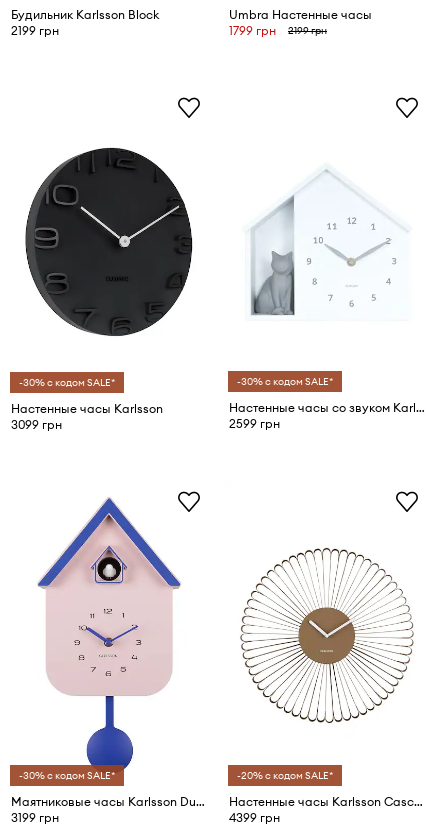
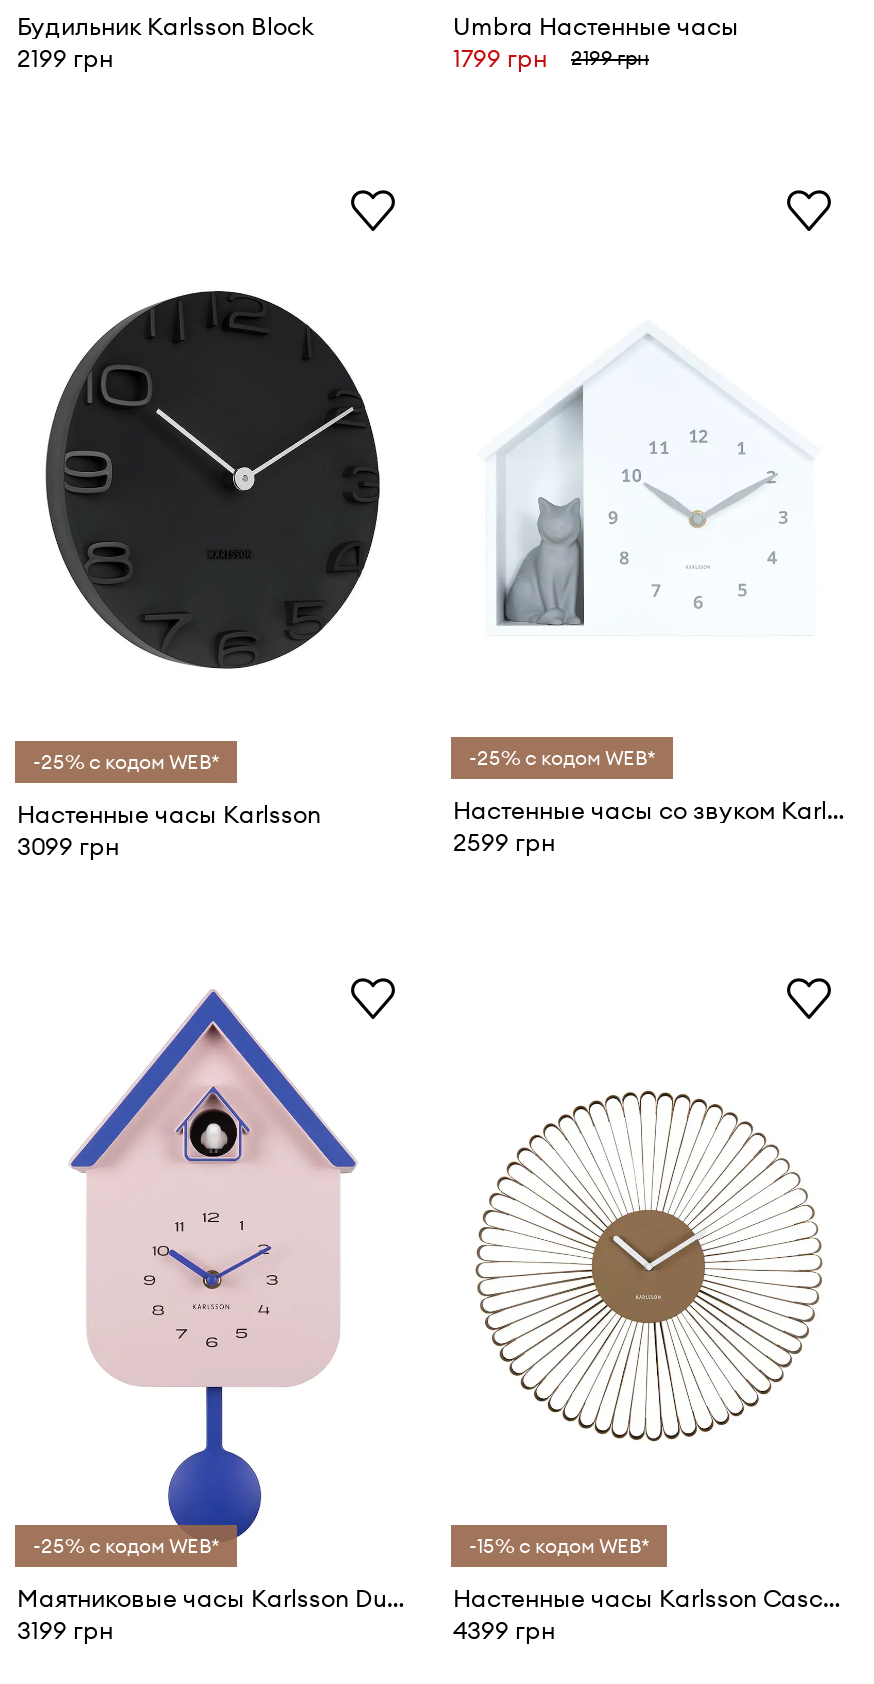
[19,376,115,389] -30% с кодом SALE* -> [33,749,219,775] -25% с кодом WEB*
[237,375,333,388] -30% с кодом SALE* -> [469,745,655,771] -25% с кодом WEB*
[19,768,115,781] -30% с кодом SALE* -> [33,1534,219,1560] -25% с кодом WEB*
[237,768,333,781] -20% с кодом SALE* -> [469,1534,649,1560] -15% с кодом WEB*

